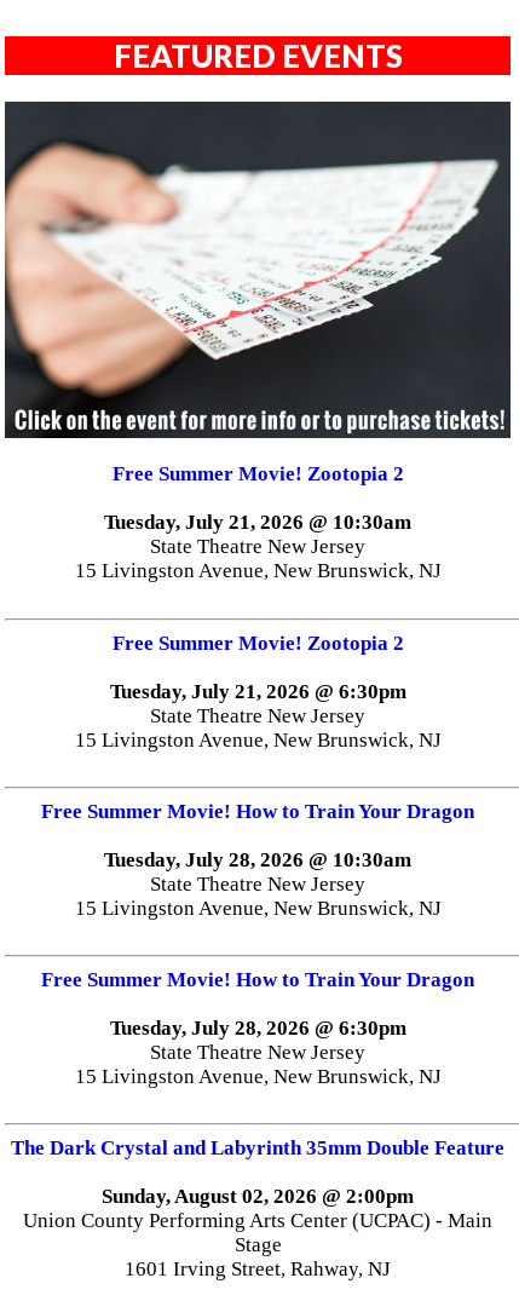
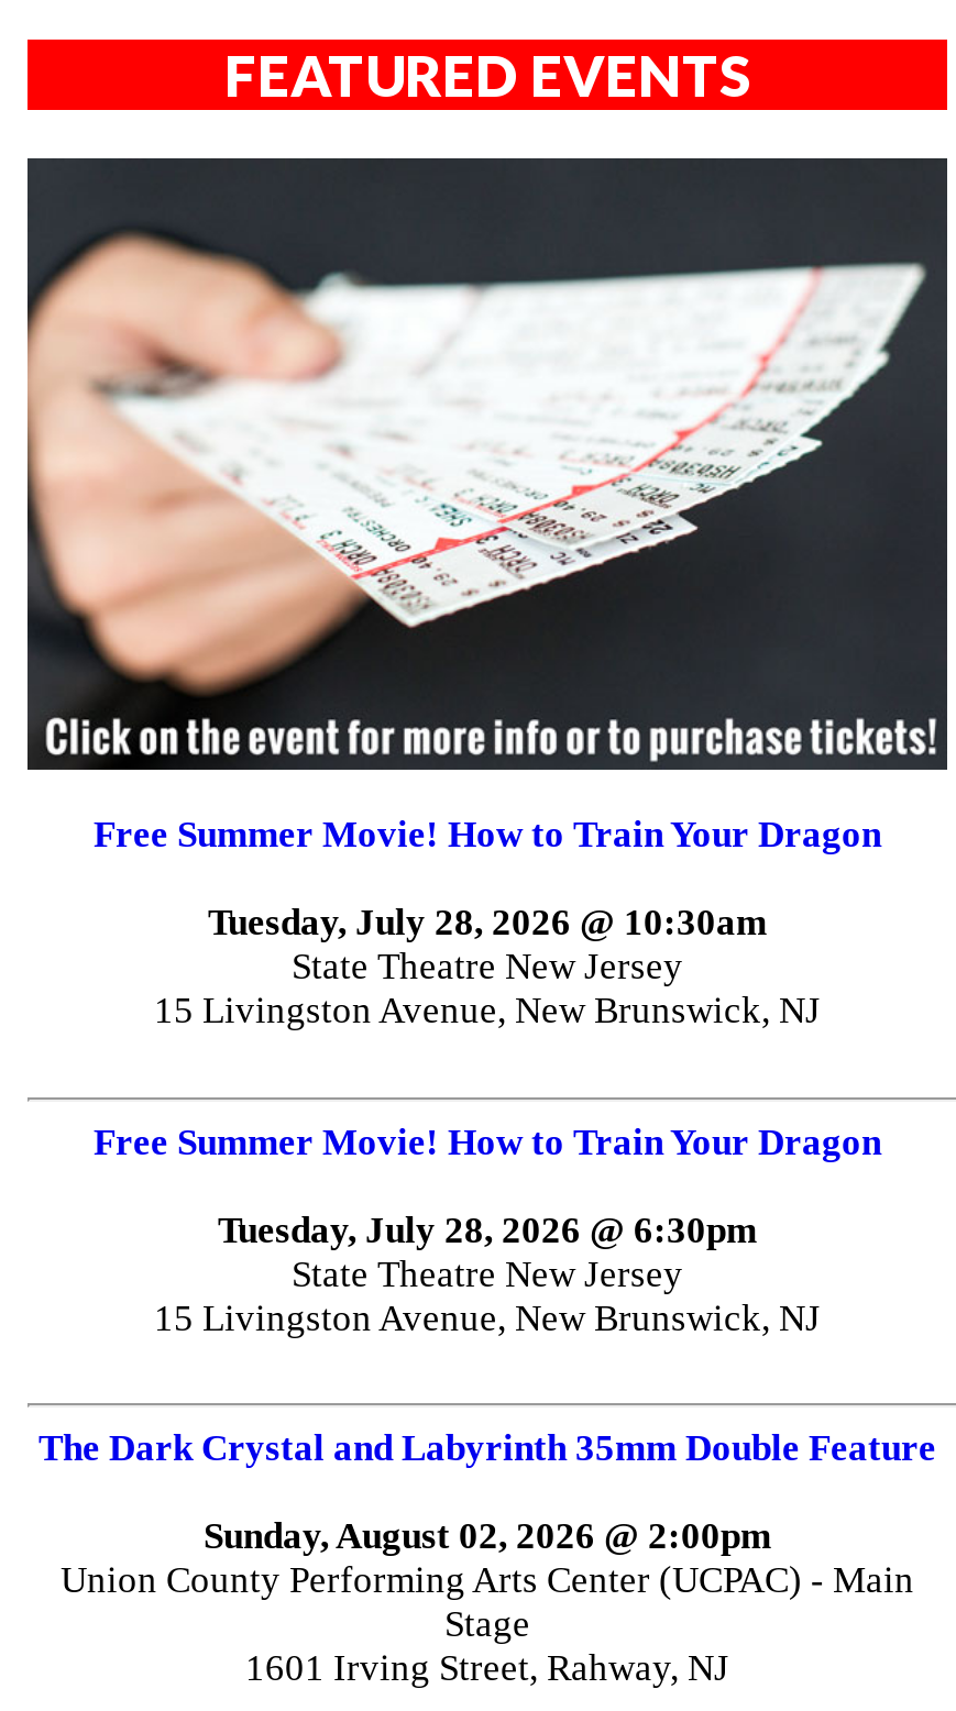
[74,463,441,751] Free Summer Movie! Zootopia 2 | Tuesday, July 21, 2026 @ 10:30am | State Theatre New Jersey | 15 Livingston Avenue, New Brunswick, NJ | Free Summer Movie! Zootopia 2 | Tuesday, July 21, 2026 @ 6:30pm | State Theatre New Jersey | 15 Livingston Avenue, New Brunswick, NJ -> none

